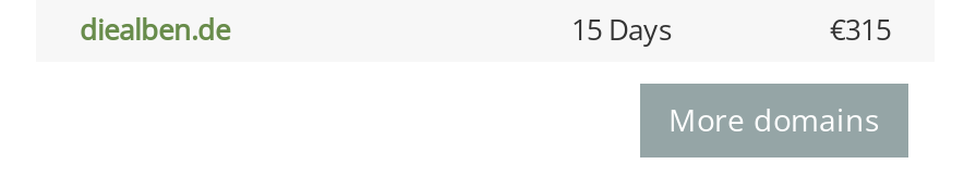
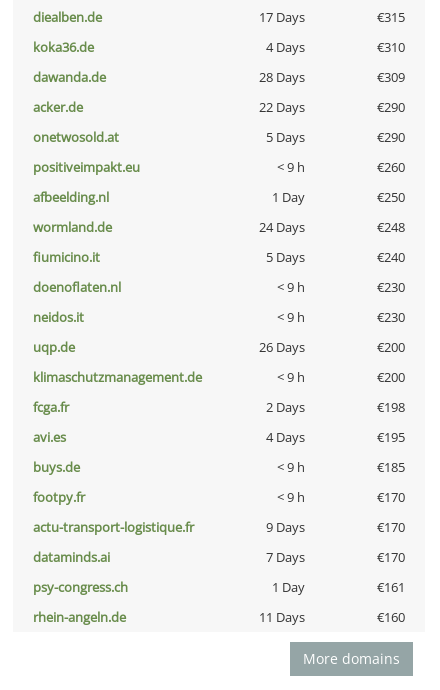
[571,10,672,49] 15 Days -> [258,8,304,26] 17 Days
none -> [33,38,405,626] koka36.de | 4 Days | €310 | dawanda.de | 28 Days | €309 | acker.de | 22 Days | €290 | onetwosold.at | 5 Days | €290 | positiveimpakt.eu | < 9 h | €260 | afbeelding.nl | 1 Day | €250 | wormland.de | 24 Days | €248 | fiumicino.it | 5 Days | €240 | doenoflaten.nl | < 9 h | €230 | neidos.it | < 9 h | €230 | uqp.de | 26 Days | €200 | klimaschutzmanagement.de | < 9 h | €200 | fcga.fr | 2 Days | €198 | avi.es | 4 Days | €195 | buys.de | < 9 h | €185 | footpy.fr | < 9 h | €170 | actu-transport-logistique.fr | 9 Days | €170 | dataminds.ai | 7 Days | €170 | psy-congress.ch | 1 Day | €161 | rhein-angeln.de | 11 Days | €160

